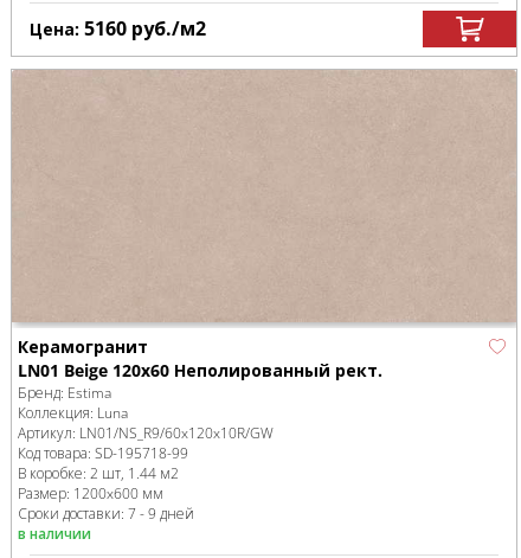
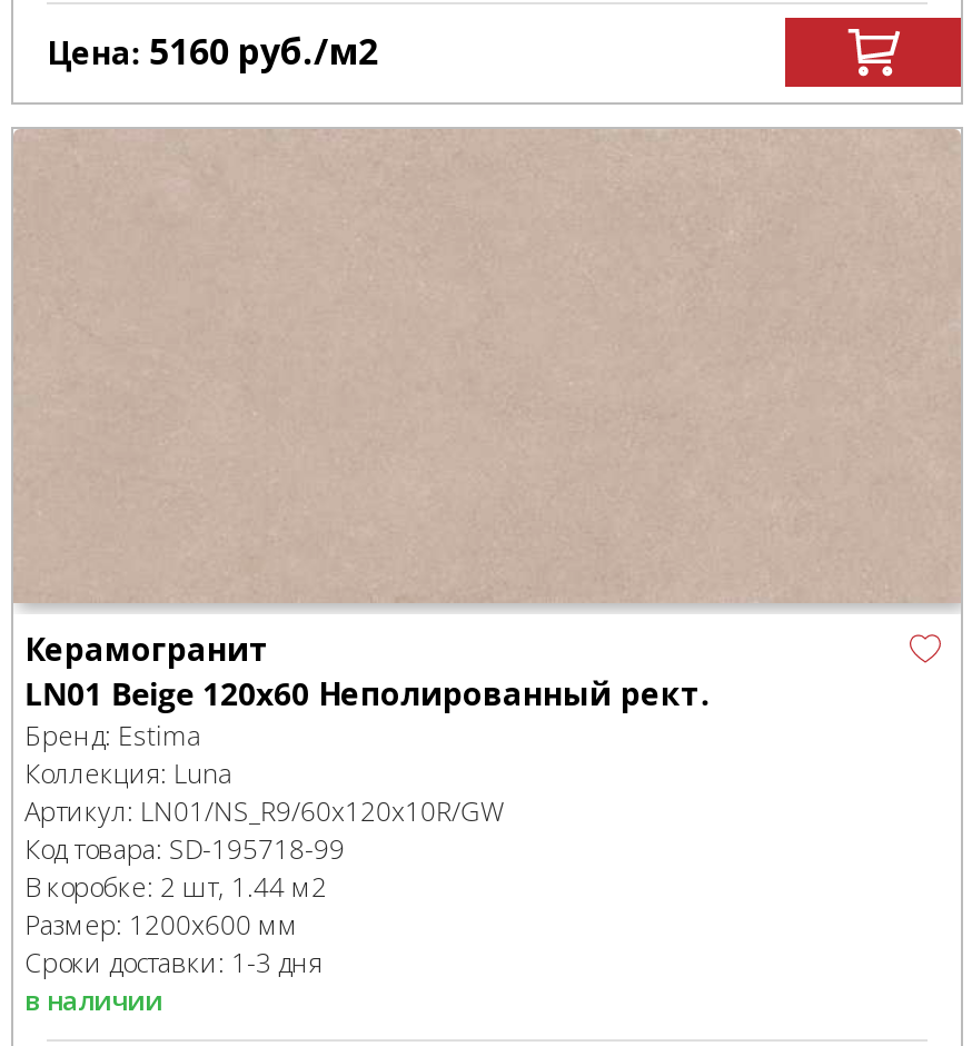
[18,504,194,524] Сроки доставки: 7 - 9 дней -> [24,944,323,981] Сроки доставки: 1-3 дня

